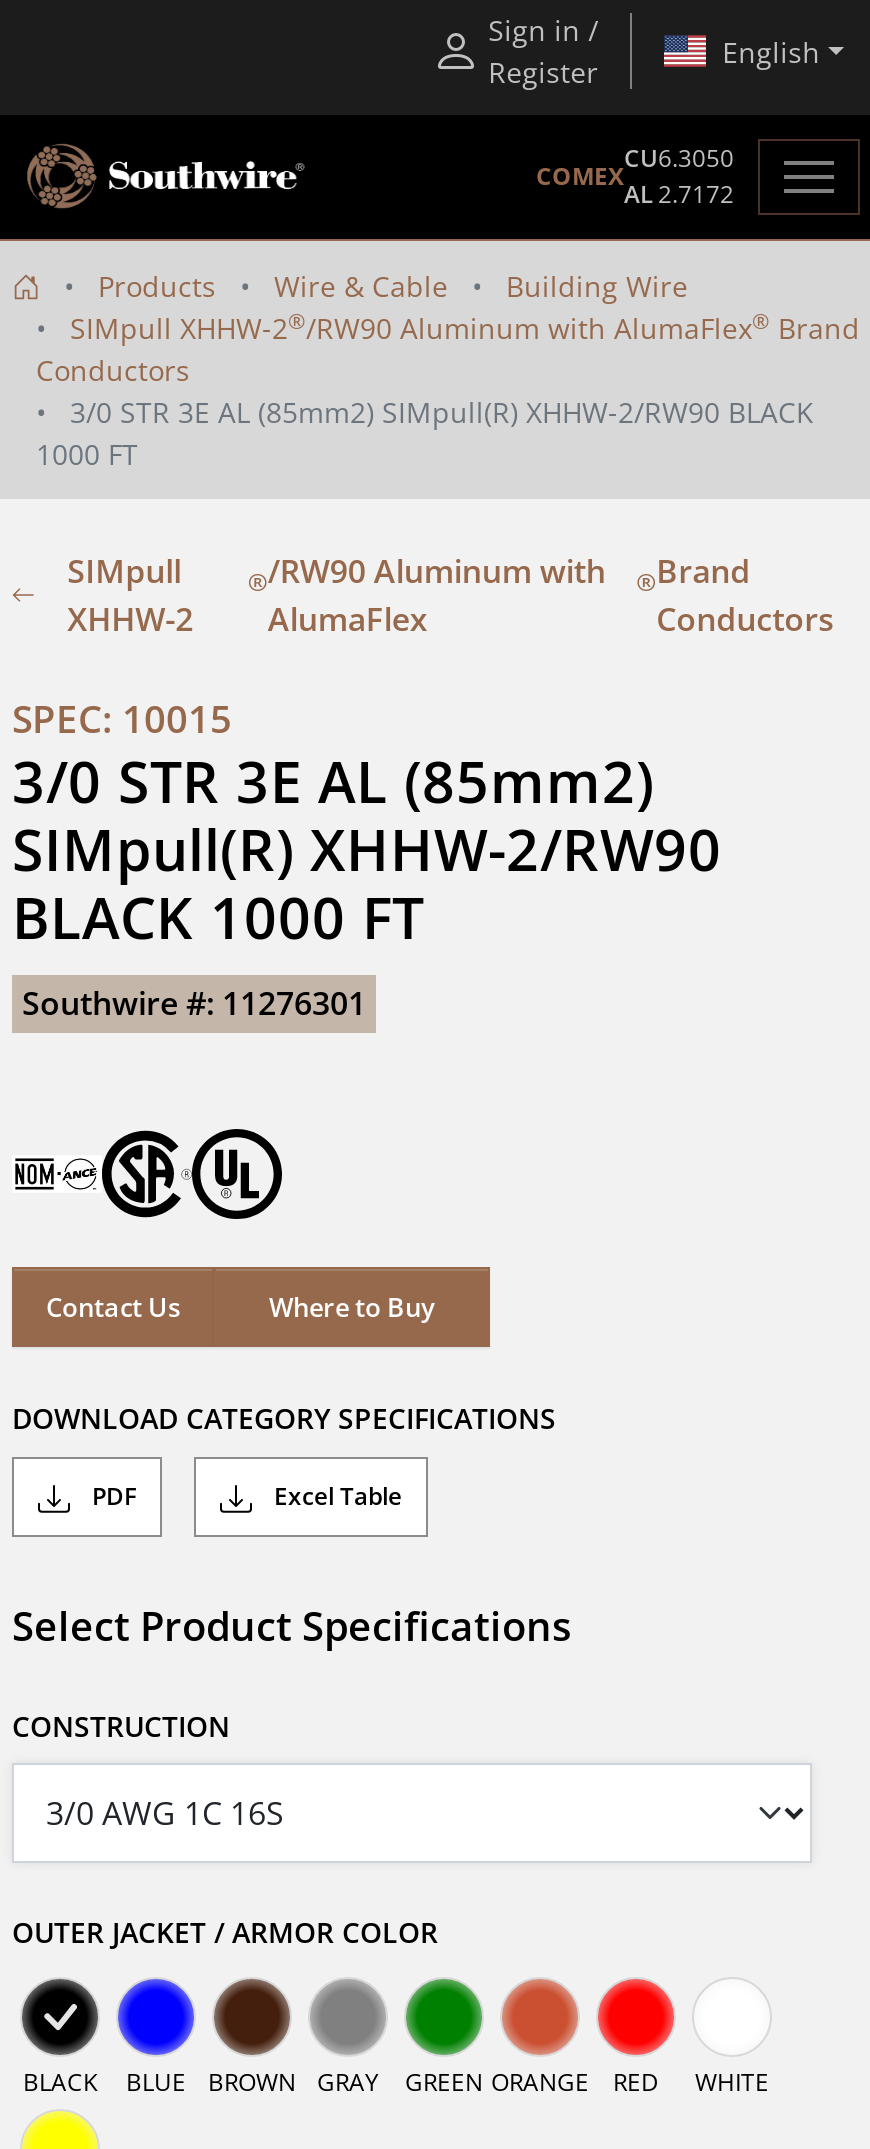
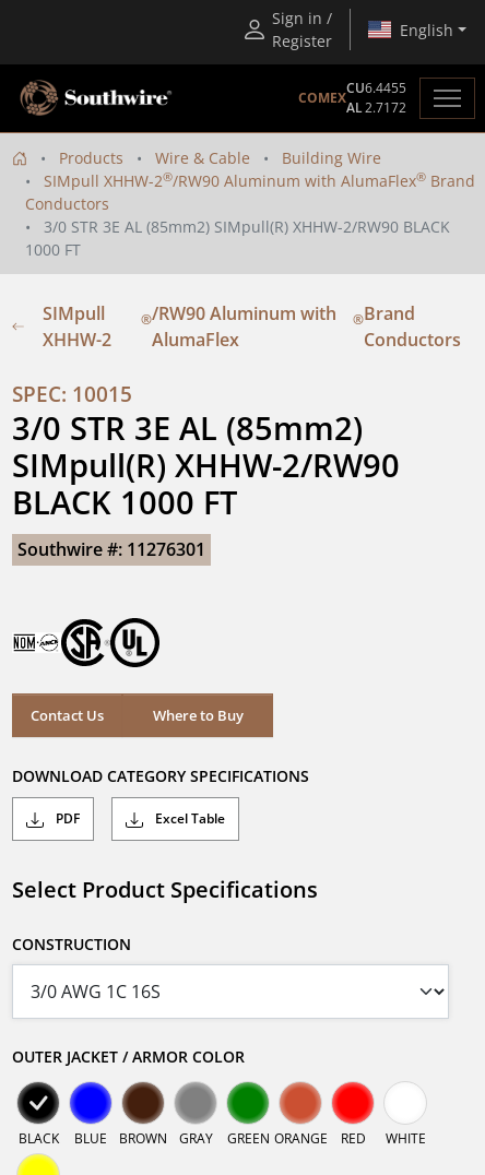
[624,141,734,175] CU6.3050 -> [346,79,406,97] CU6.4455

